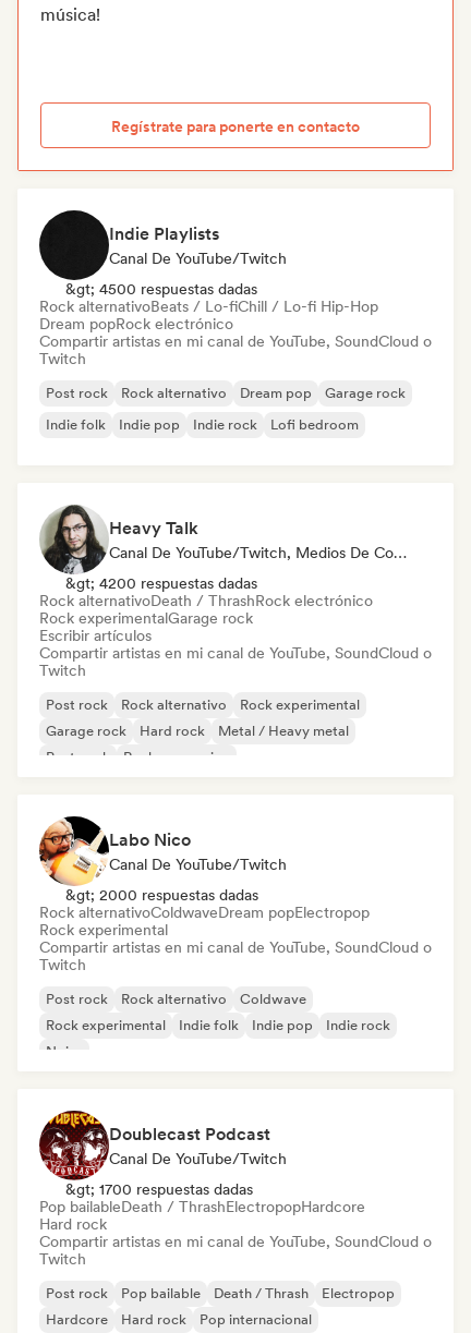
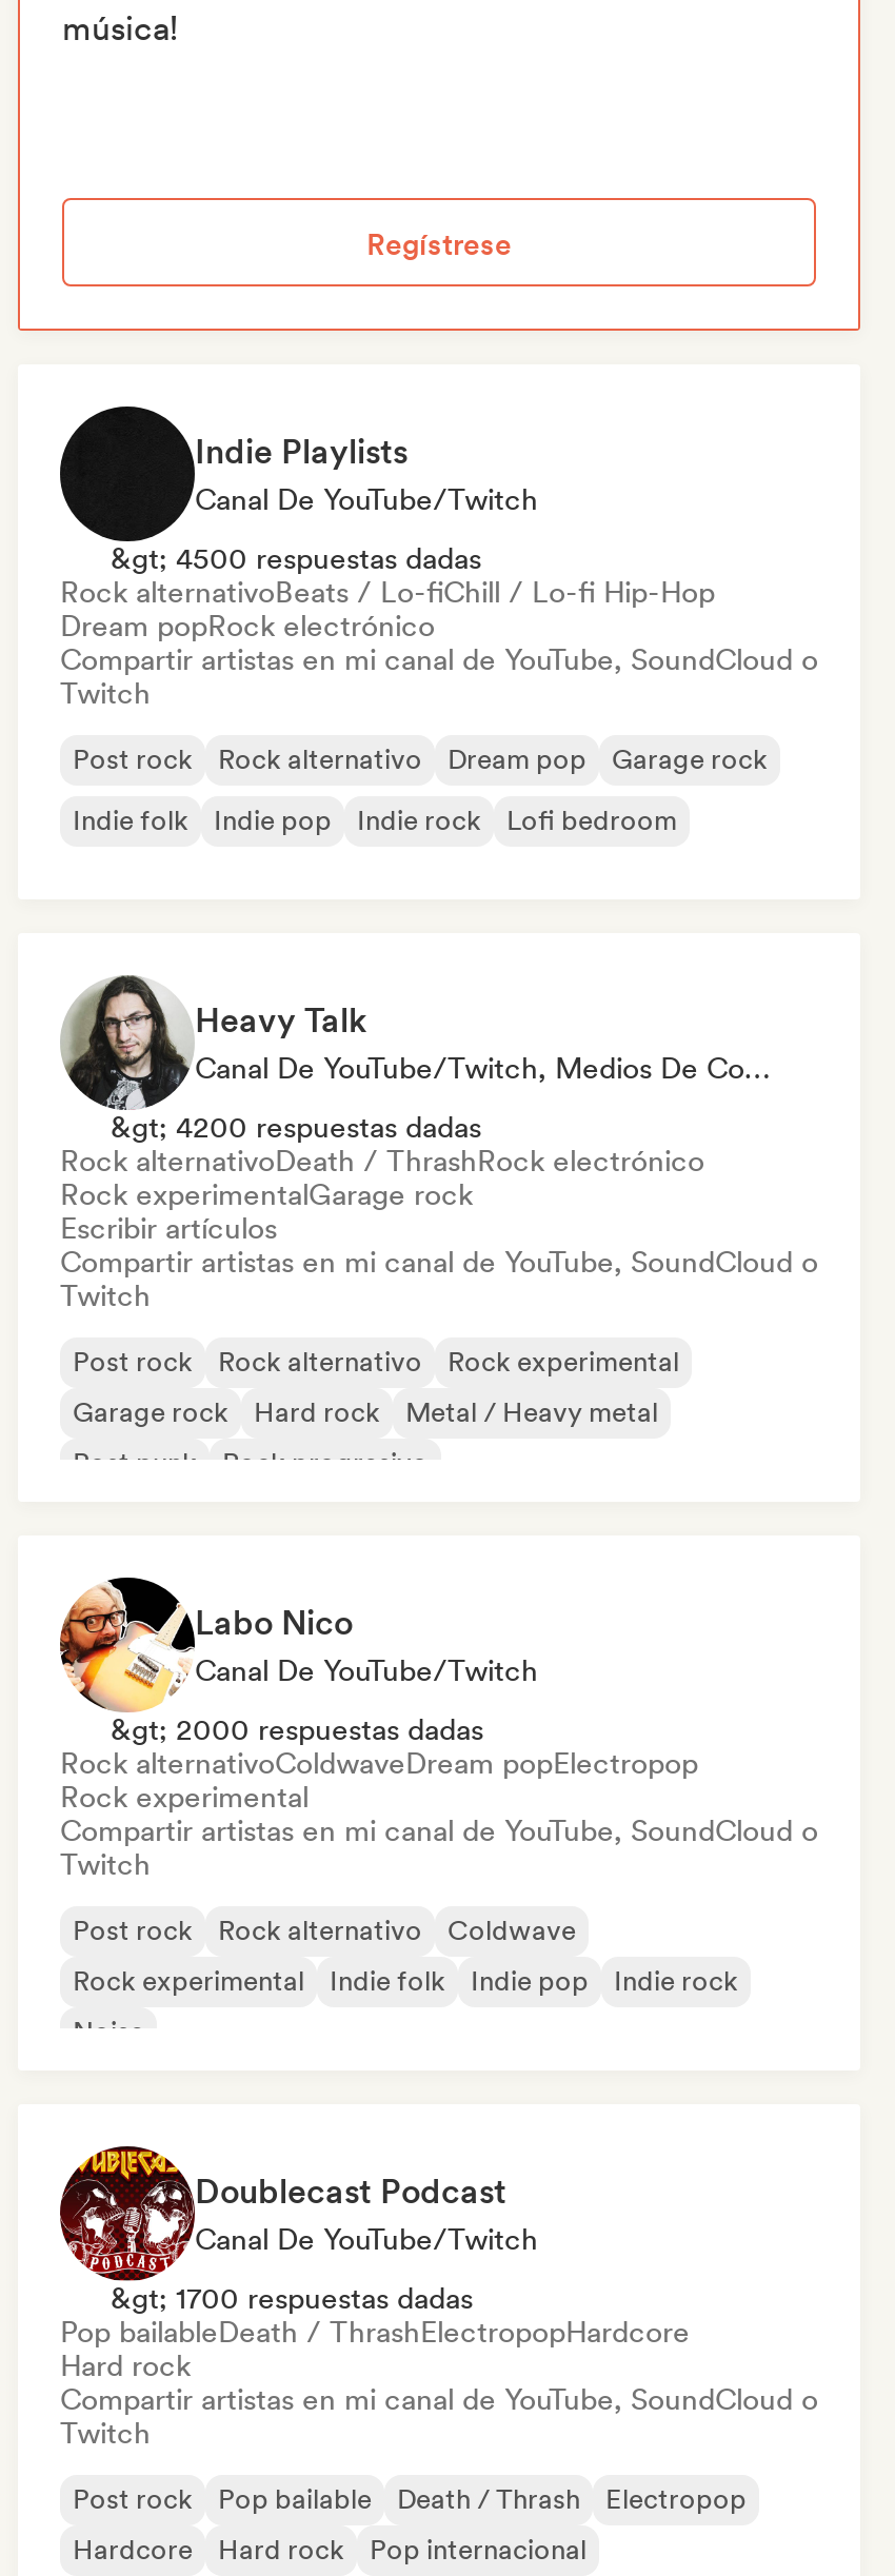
[111,117,360,135] Regístrate para ponerte en contacto -> [366,226,512,260] Regístrese

